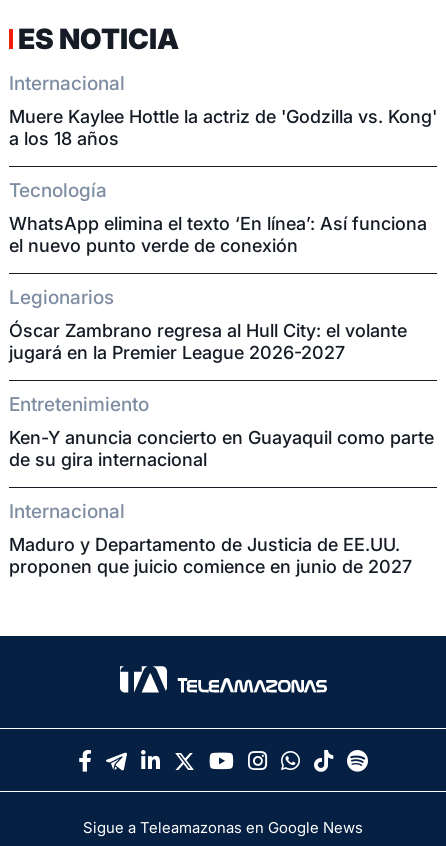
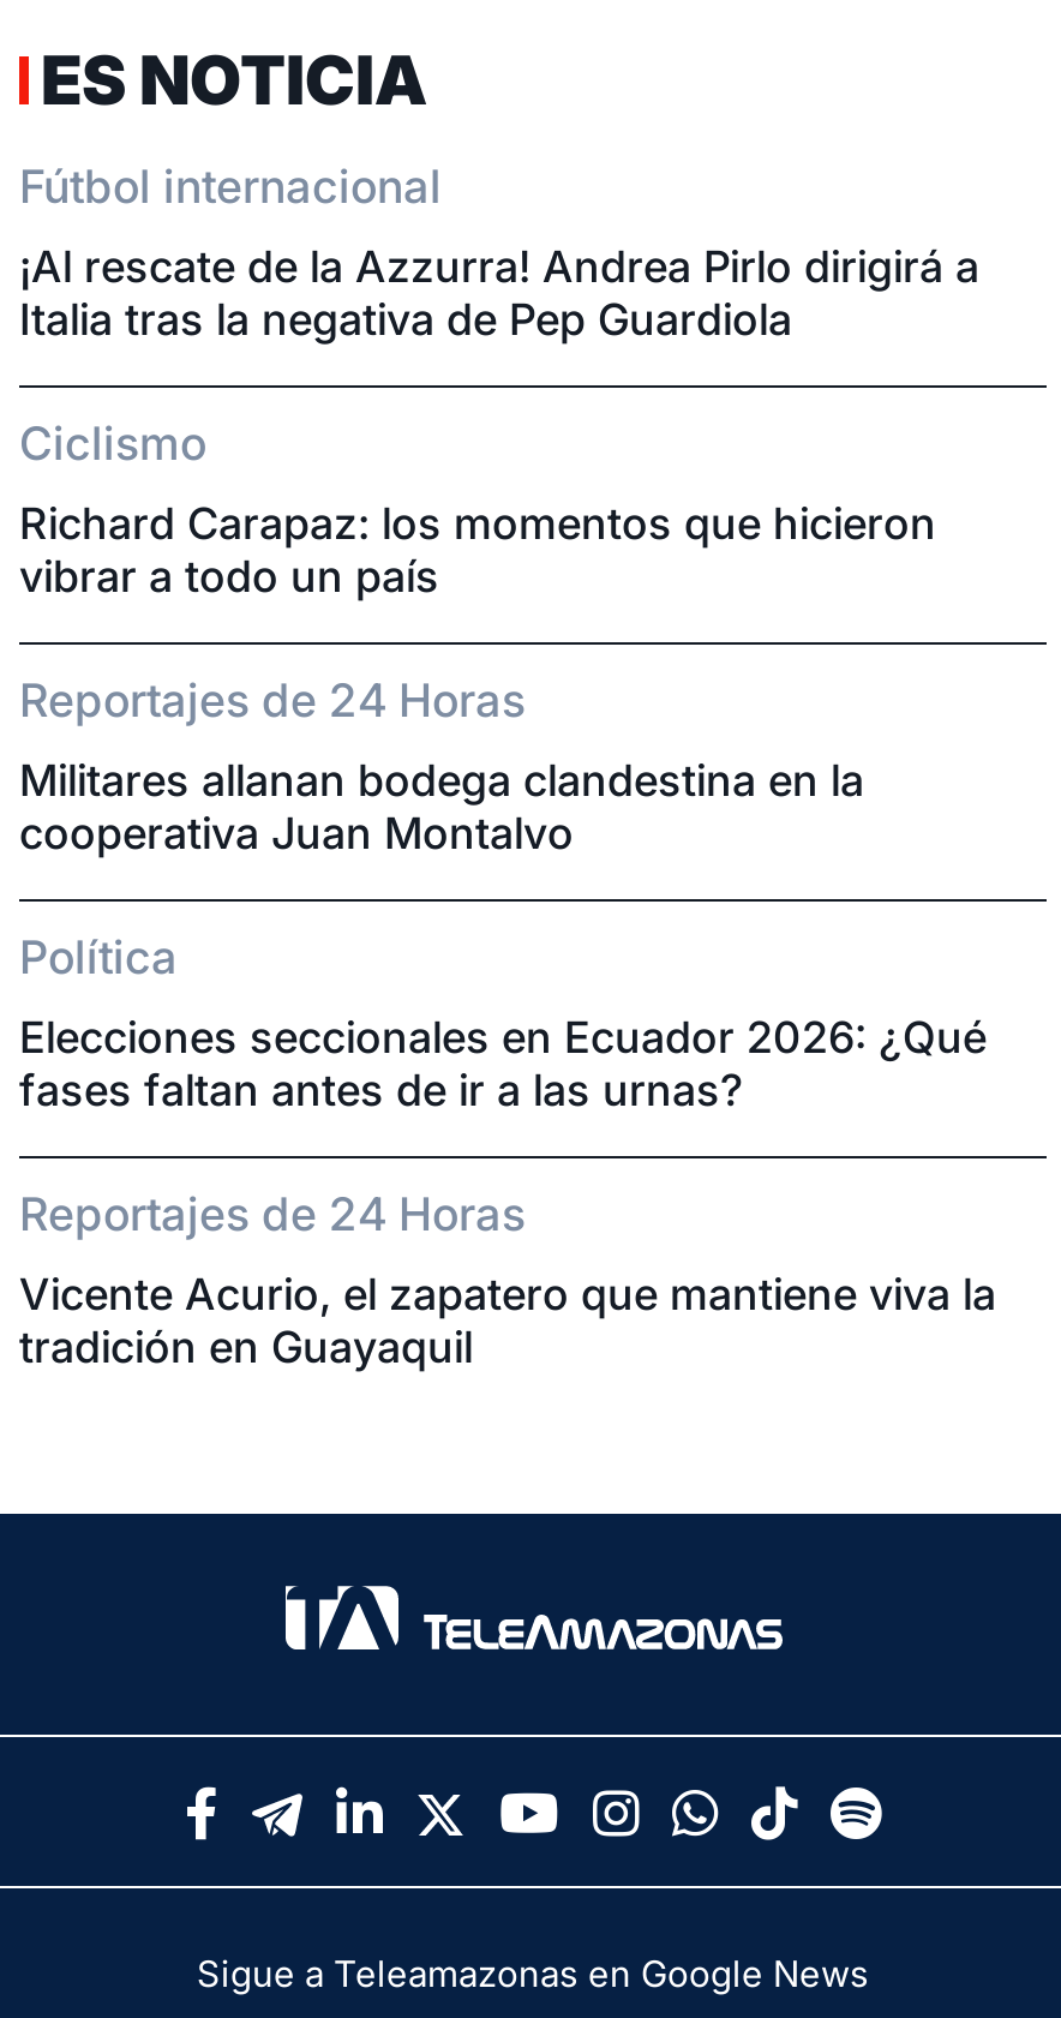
[9,72,125,95] Internacional -> [19,161,442,216] Fútbol internacional
[9,106,437,149] Muere Kaylee Hottle la actriz de 'Godzilla vs. Kong' | a los 18 años -> [19,242,979,346] ¡Al rescate de la Azzurra! Andrea Pirlo dirigirá a | Italia tras la negativa de Pep Guardiola
[9,179,107,202] Tecnología -> [19,418,206,473] Ciclismo
[9,213,427,256] WhatsApp elimina el texto ‘En línea’: Así funciona | el nuevo punto verde de conexión -> [19,499,936,603] Richard Carapaz: los momentos que hicieron | vibrar a todo un país
[9,286,114,309] Legionarios -> [19,675,526,730] Reportajes de 24 Horas
[9,320,407,363] Óscar Zambrano regresa al Hull City: el volante | jugará en la Premier League 2026-2027 -> [19,756,864,860] Militares allanan bodega clandestina en la | cooperativa Juan Montalvo
[9,393,149,416] Entretenimiento -> [19,932,178,987] Política
[9,427,434,470] Ken-Y anuncia concierto en Guayaquil como parte | de su gira internacional -> [19,1013,987,1116] Elecciones seccionales en Ecuador 2026: ¿Qué | fases faltan antes de ir a las urnas?
[9,500,125,523] Internacional -> [19,1188,526,1244] Reportajes de 24 Horas
[9,534,412,577] Maduro y Departamento de Justicia de EE.UU. | proponen que juicio comience en junio de 2027 -> [19,1270,996,1373] Vicente Acurio, el zapatero que mantiene viva la | tradición en Guayaquil

